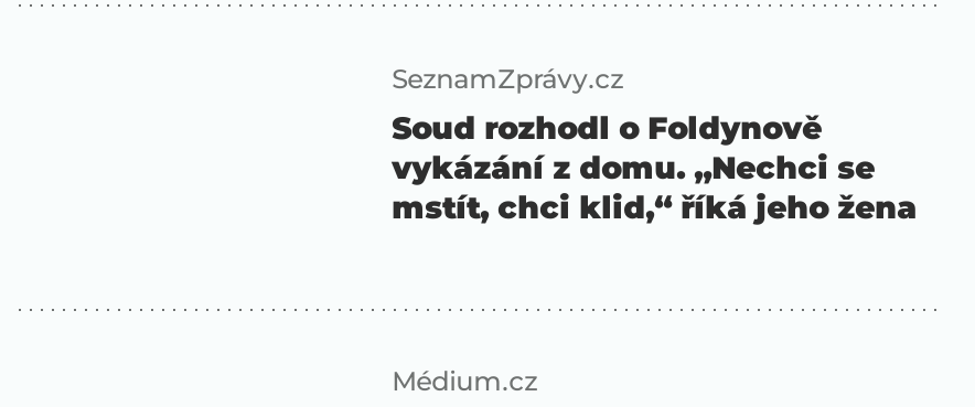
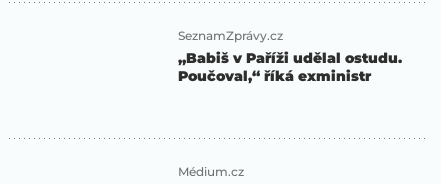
[392,109,917,228] Soud rozhodl o Foldynově | vykázání z domu. „Nechci se | mstít, chci klid,“ říká jeho žena -> [178,49,402,85] „Babiš v Paříži udělal ostudu. | Poučoval,“ říká exministr

